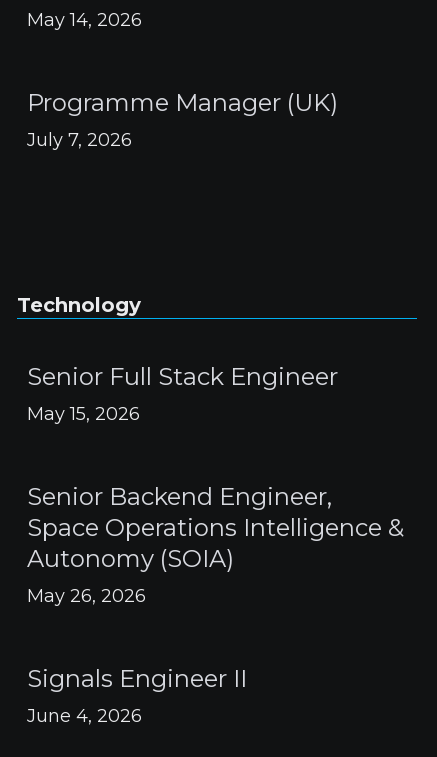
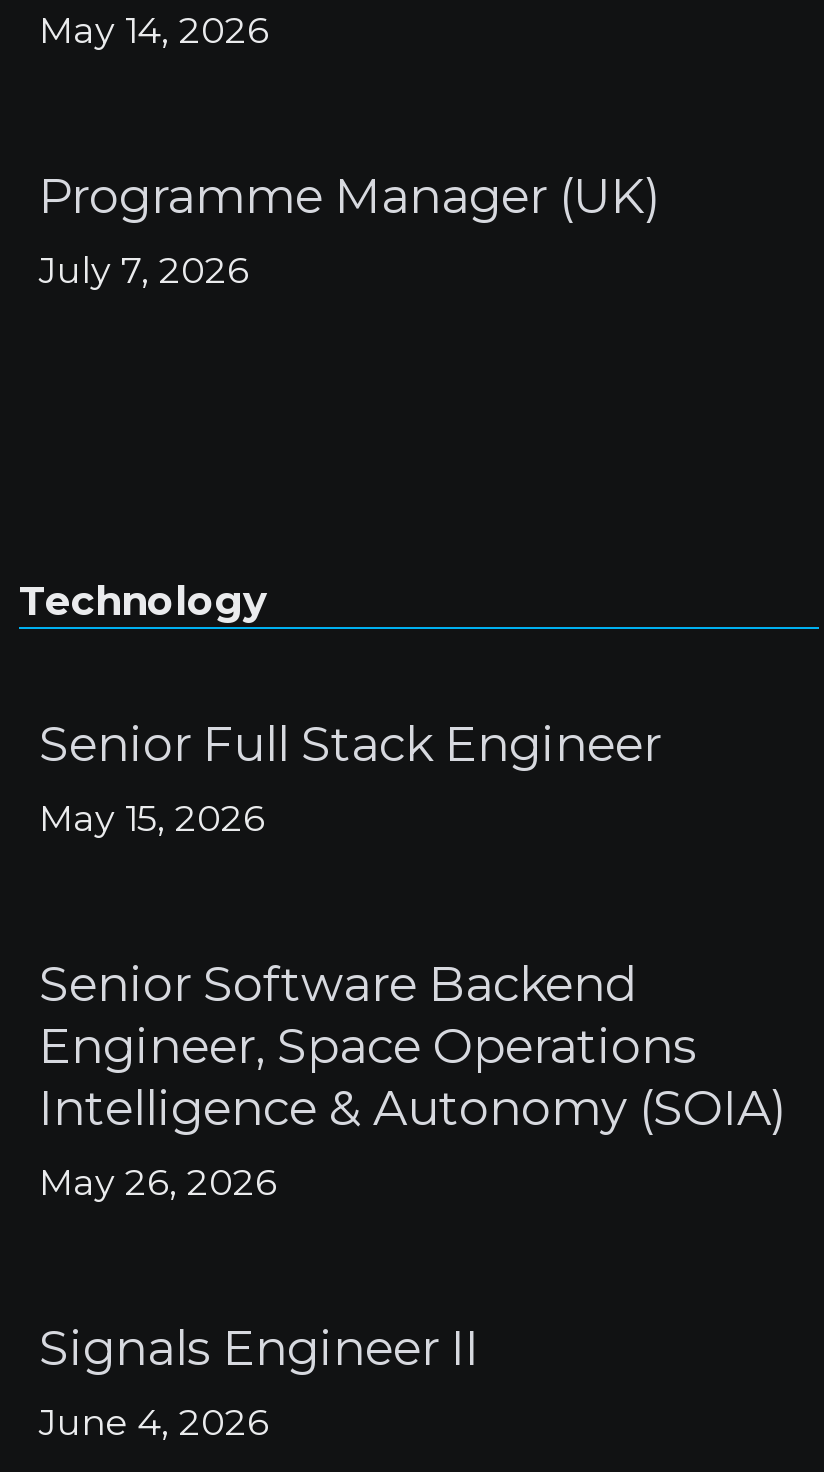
[27,482,404,573] Senior Backend Engineer, | Space Operations Intelligence & | Autonomy (SOIA) -> [39,954,787,1136] Senior Software Backend | Engineer, Space Operations | Intelligence & Autonomy (SOIA)

